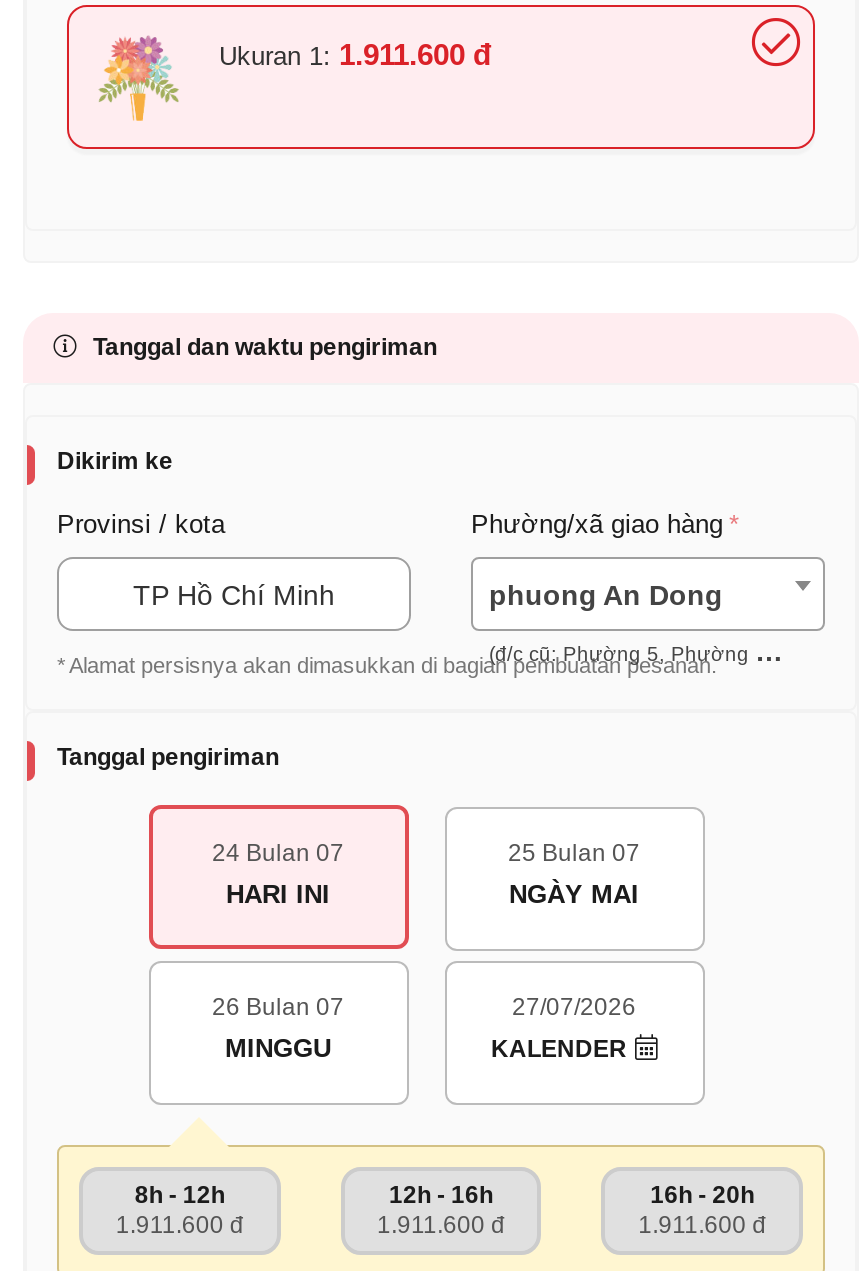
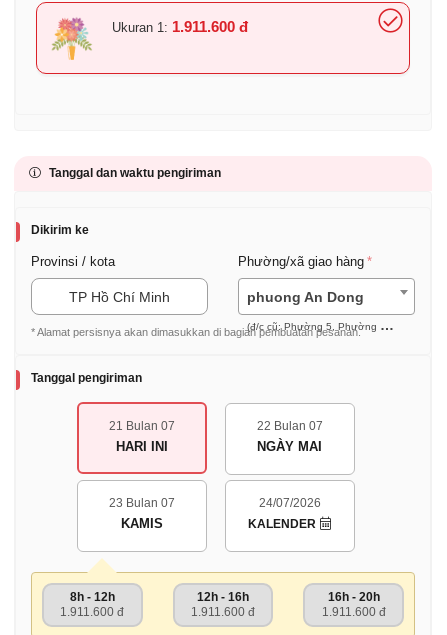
[212,839,344,867] 24 Bulan 07 -> [108,419,174,433] 21 Bulan 07
[508,839,640,867] 25 Bulan 07 -> [256,419,322,433] 22 Bulan 07
[212,993,344,1063] 26 Bulan 07 | MINGGU -> [108,496,174,531] 23 Bulan 07 | KAMIS
[512,993,636,1021] 27/07/2026 -> [258,496,320,510] 24/07/2026

